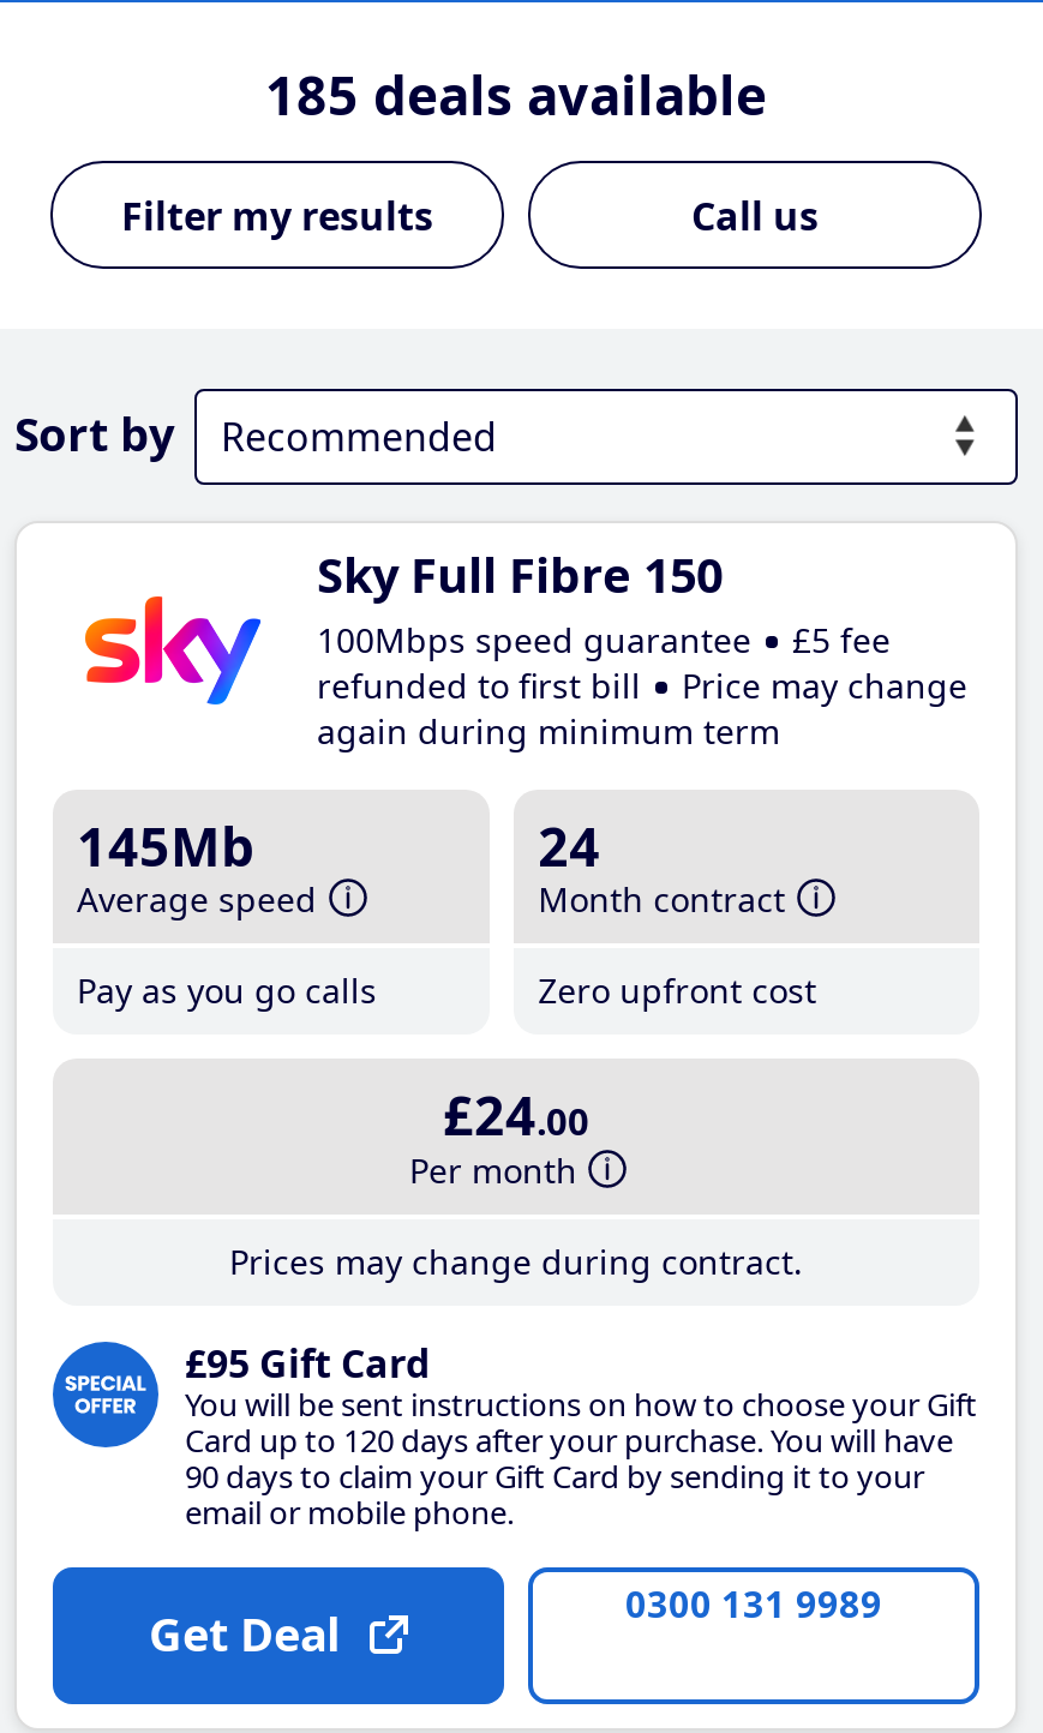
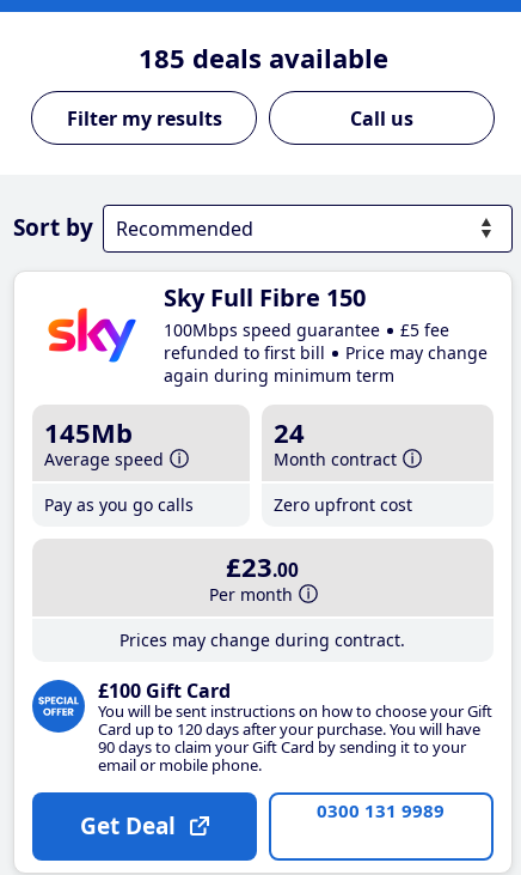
[443,1078,589,1150] £24.00 -> [226,548,299,584] £23.00
[185,1336,430,1389] £95 Gift Card -> [98,677,231,703] £100 Gift Card

